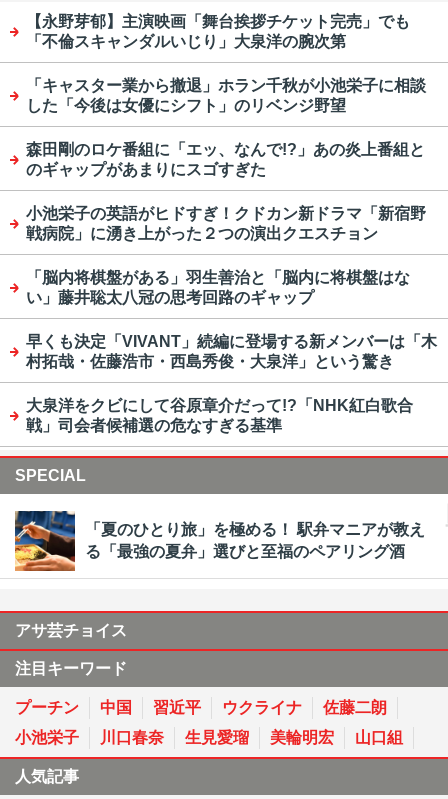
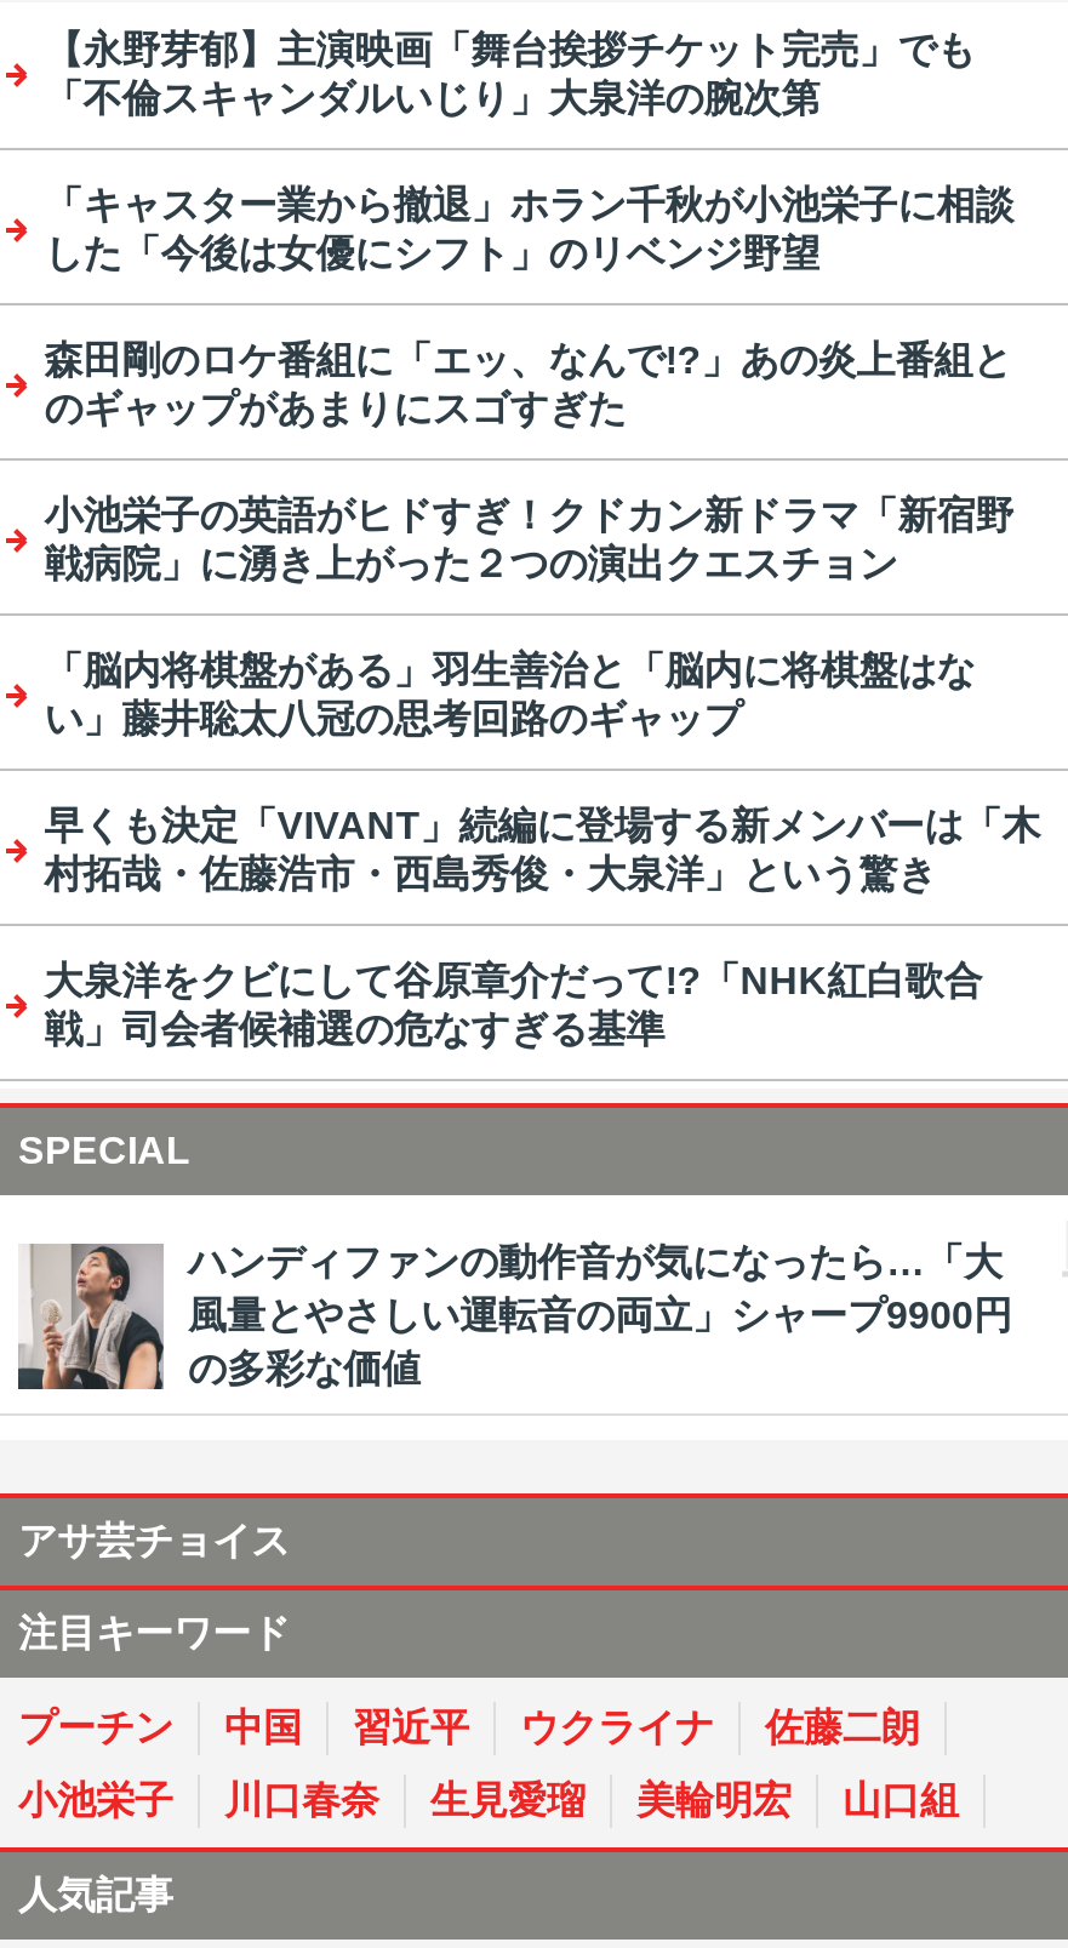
[14,510,425,572] [image] | 「夏のひとり旅」を極める！ 駅弁マニアが教え | る「最強の夏弁」選びと至福のペアリング酒 -> [16,1241,1012,1392] [image] | ハンディファンの動作音が気になったら…「大 | 風量とやさしい運転音の両立」シャープ9900円 | の多彩な価値

